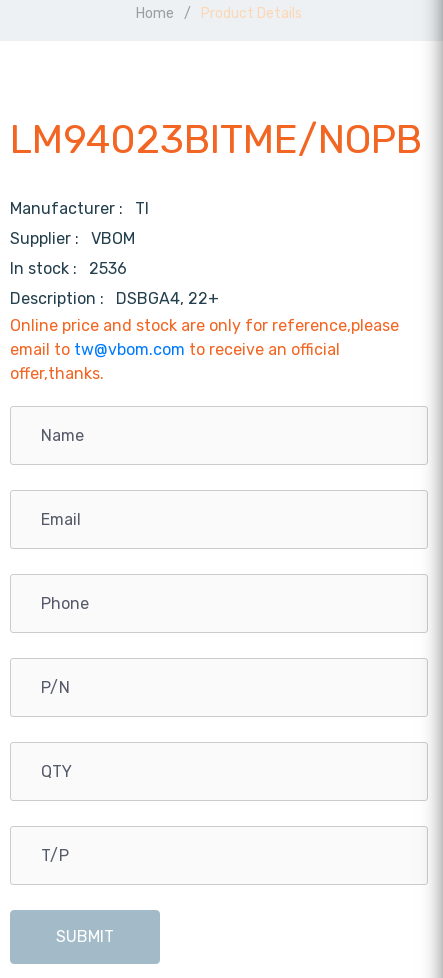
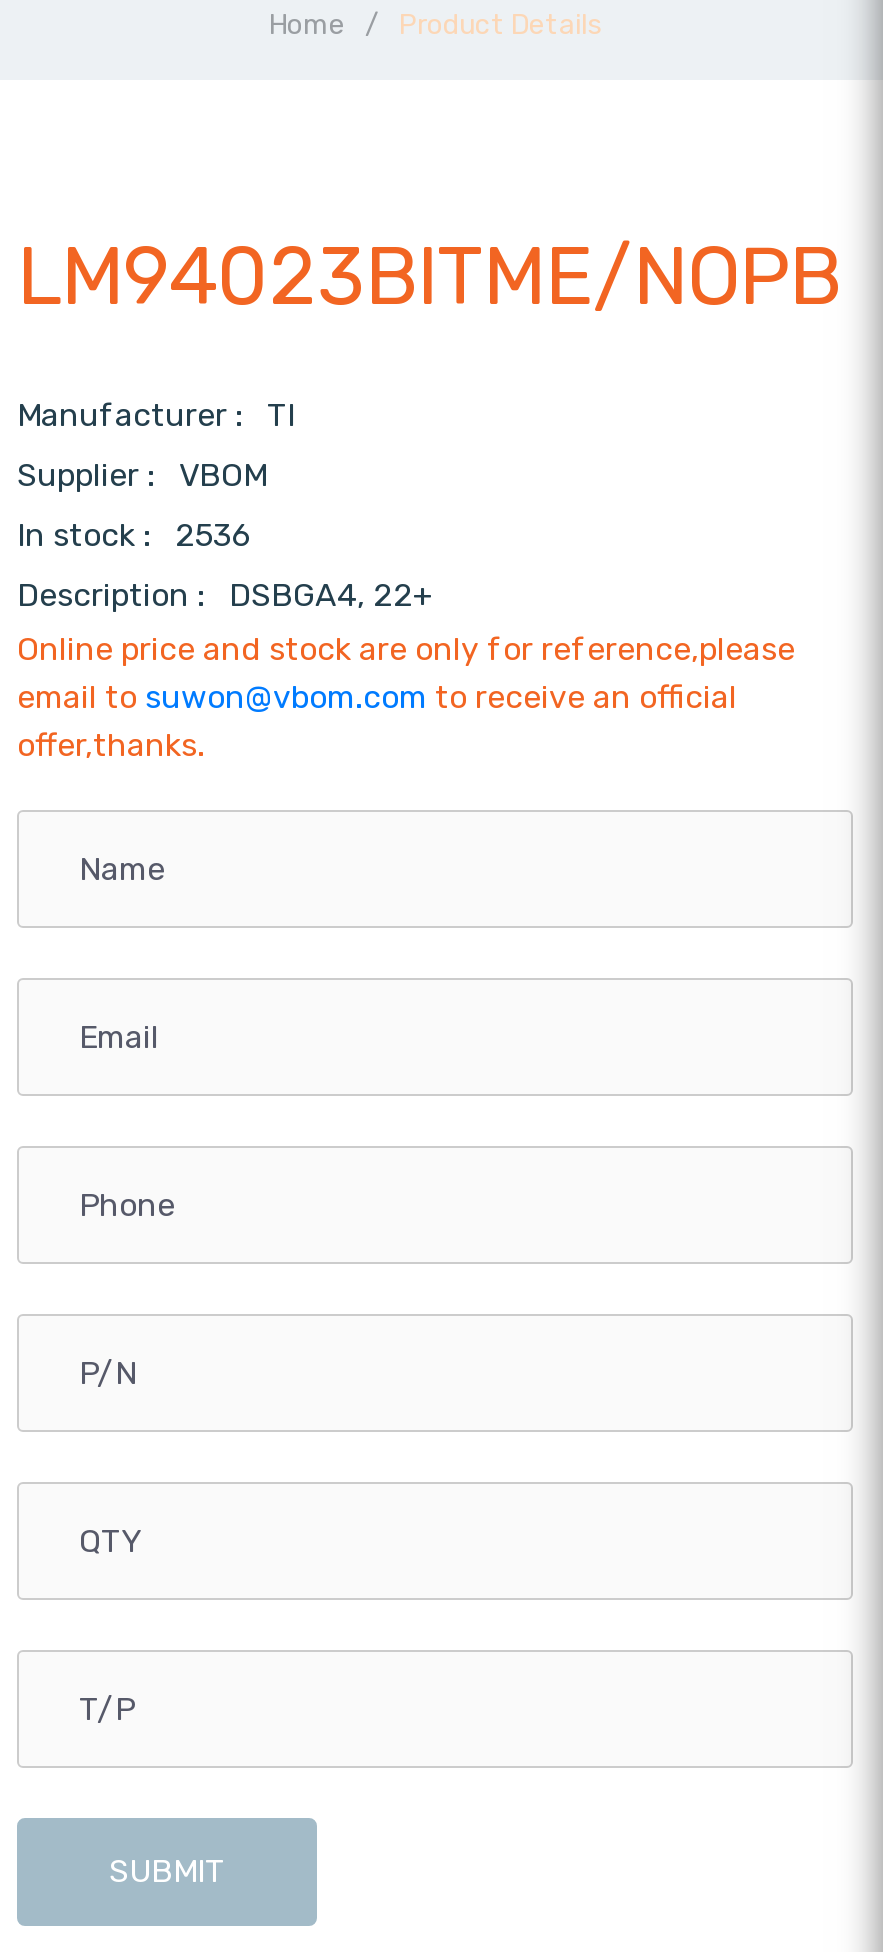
[10,340,340,359] email to tw@vbom.com to receive an official -> [17,678,737,716] email to suwon@vbom.com to receive an official

